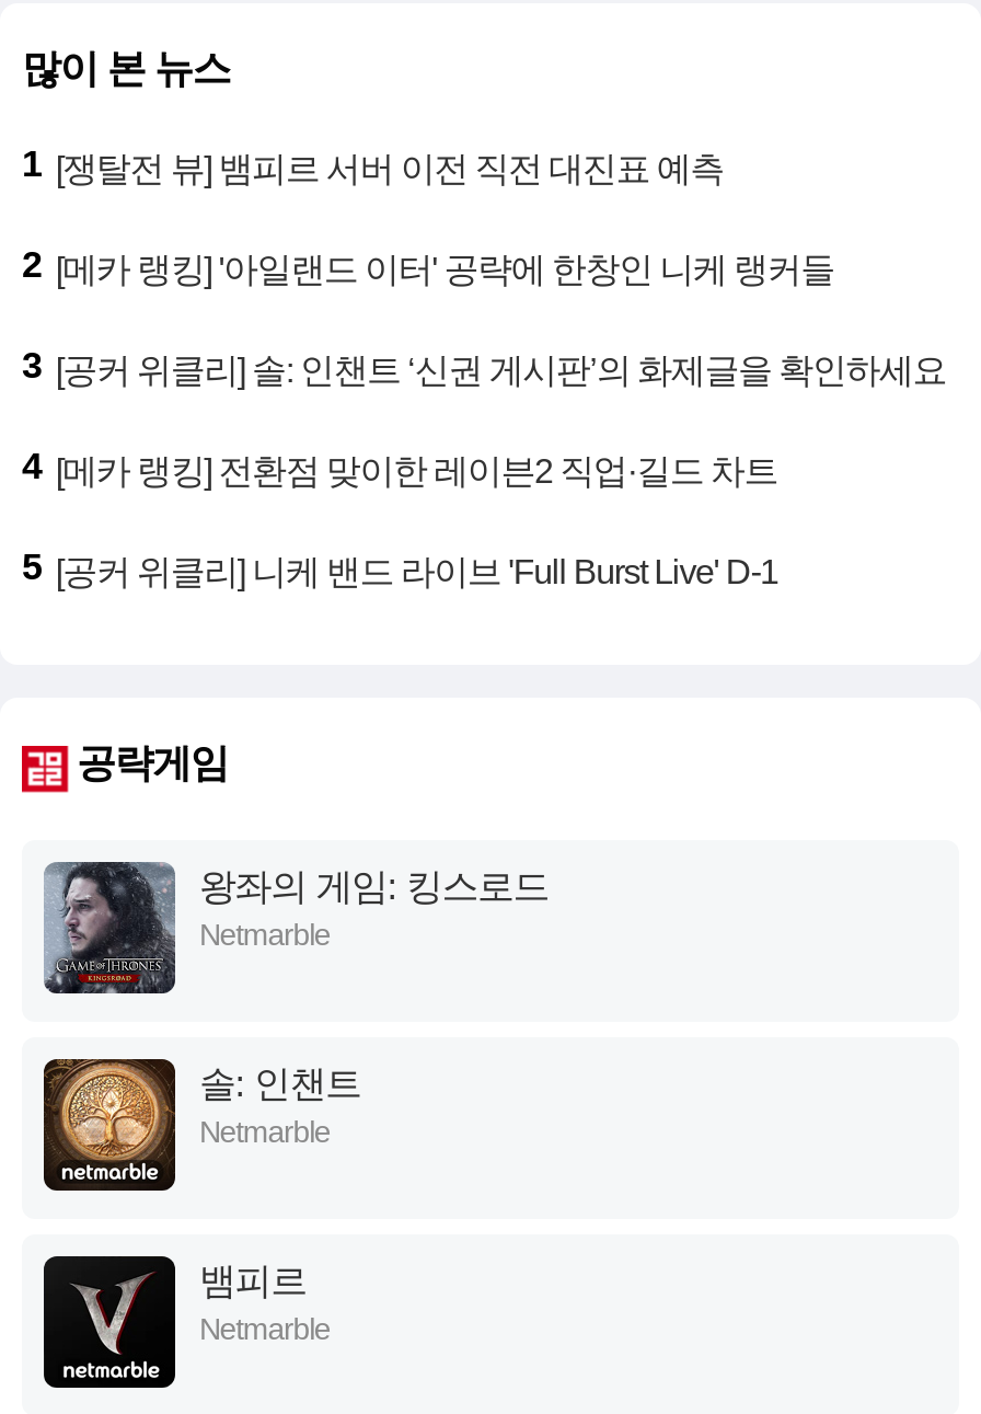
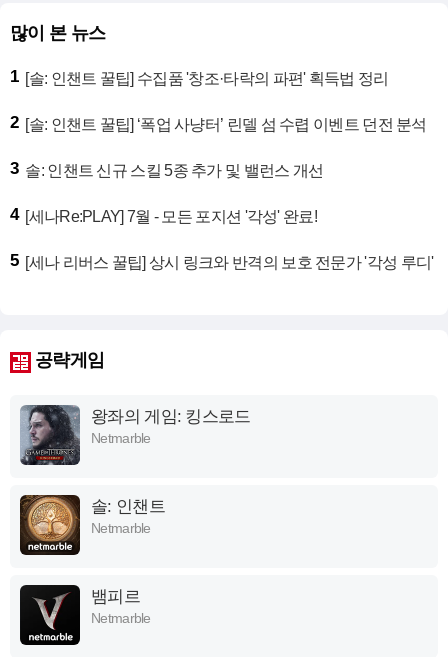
[22,144,723,188] 1 [쟁탈전 뷰] 뱀피르 서버 이전 직전 대진표 예측 -> [10,67,388,87] 1 [솔: 인챈트 꿀팁] 수집품 '창조·타락의 파편' 획득법 정리
[22,245,834,289] 2 [메카 랭킹] '아일랜드 이터' 공략에 한창인 니케 랭커들 -> [10,113,427,133] 2 [솔: 인챈트 꿀팁] ‘폭업 사냥터’ 린델 섬 수렵 이벤트 던전 분석
[22,346,946,390] 3 [공커 위클리] 솔: 인챈트 ‘신권 게시판’의 화제글을 확인하세요 -> [10,159,323,179] 3 솔: 인챈트 신규 스킬 5종 추가 및 밸런스 개선
[22,447,777,490] 4 [메카 랭킹] 전환점 맞이한 레이븐2 직업·길드 차트 -> [10,205,317,225] 4 [세나Re:PLAY] 7월 - 모든 포지션 '각성' 완료!
[22,547,778,591] 5 [공커 위클리] 니케 밴드 라이브 'Full Burst Live' D-1 -> [10,251,433,271] 5 [세나 리버스 꿀팁] 상시 링크와 반격의 보호 전문가 '각성 루디'

